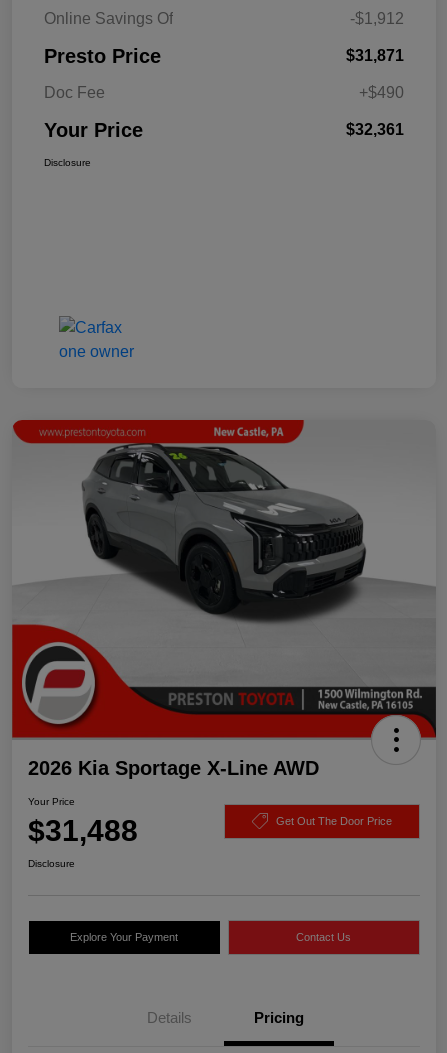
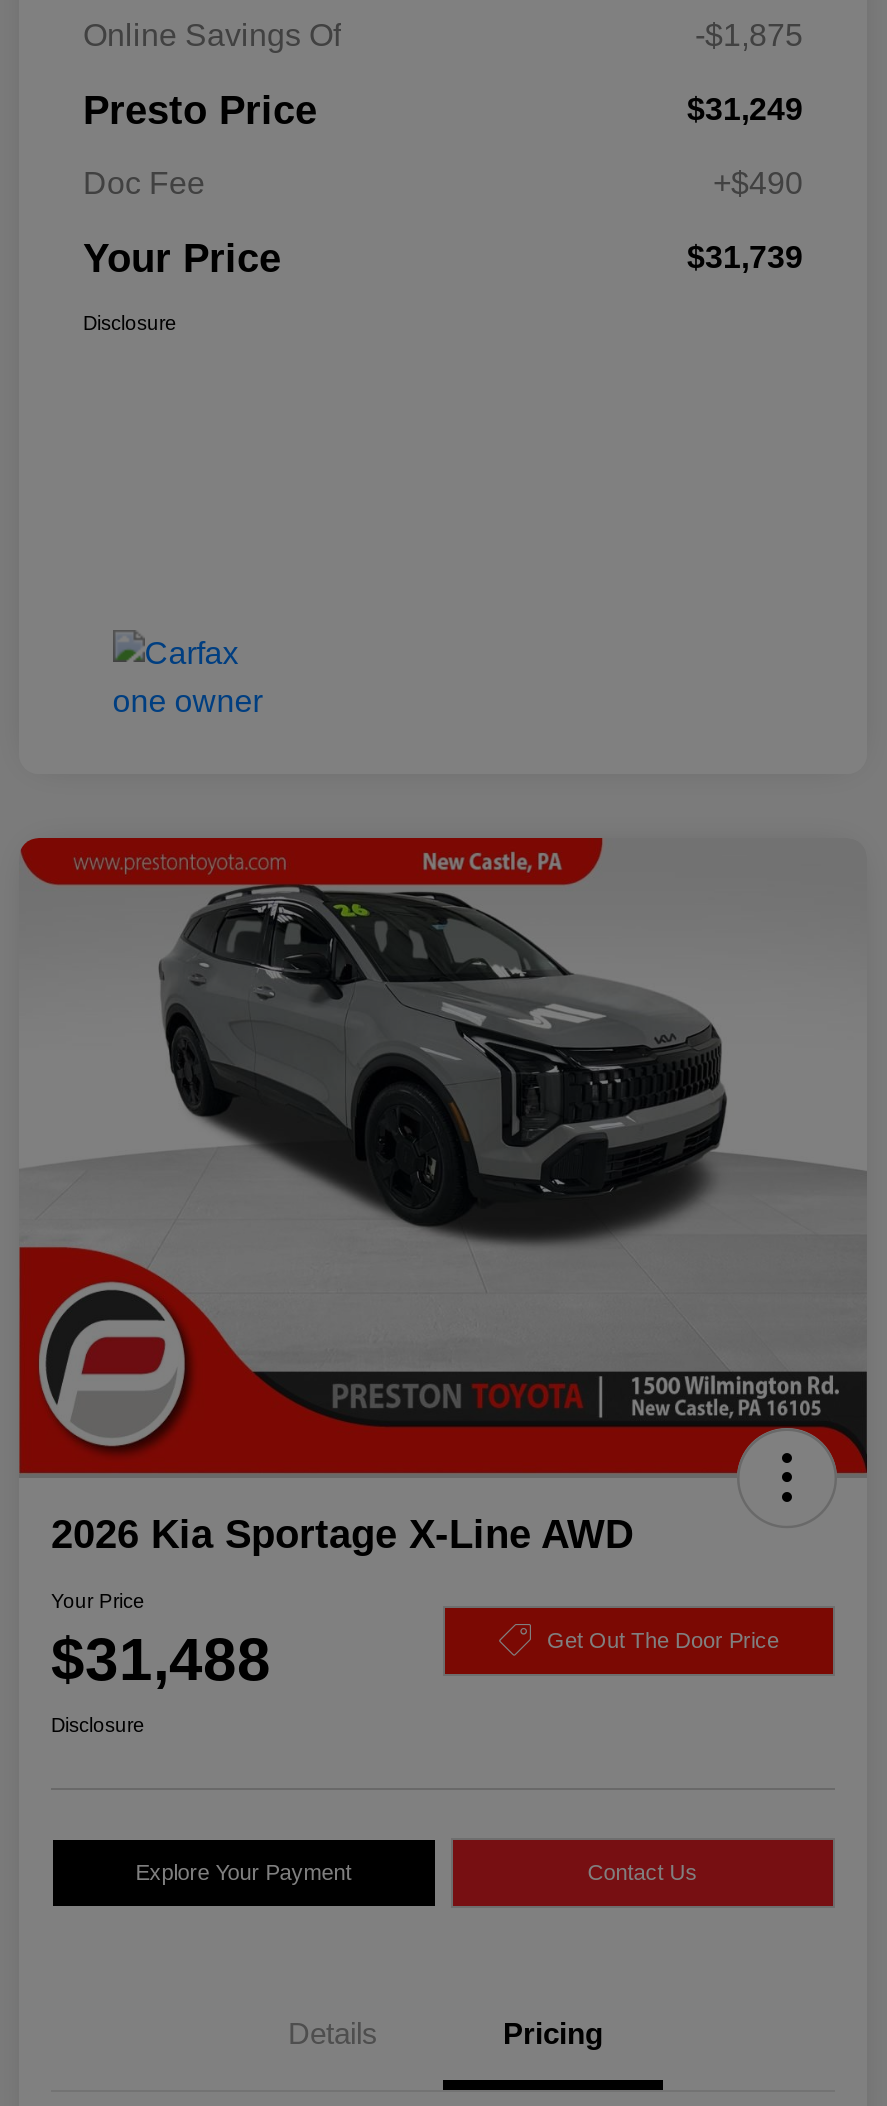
[350,10,404,27] -$1,912 -> [695,18,803,52] -$1,875
[346,47,404,64] $31,871 -> [687,92,803,126] $31,249
[346,121,404,138] $32,361 -> [687,240,803,274] $31,739

